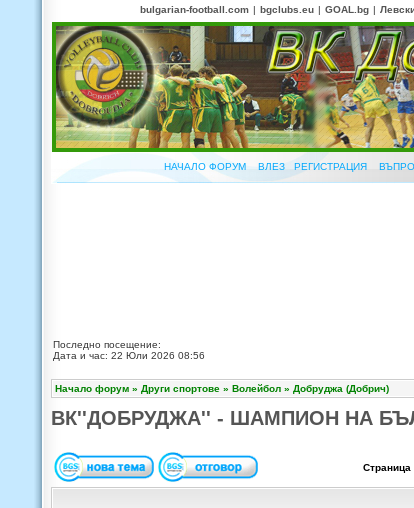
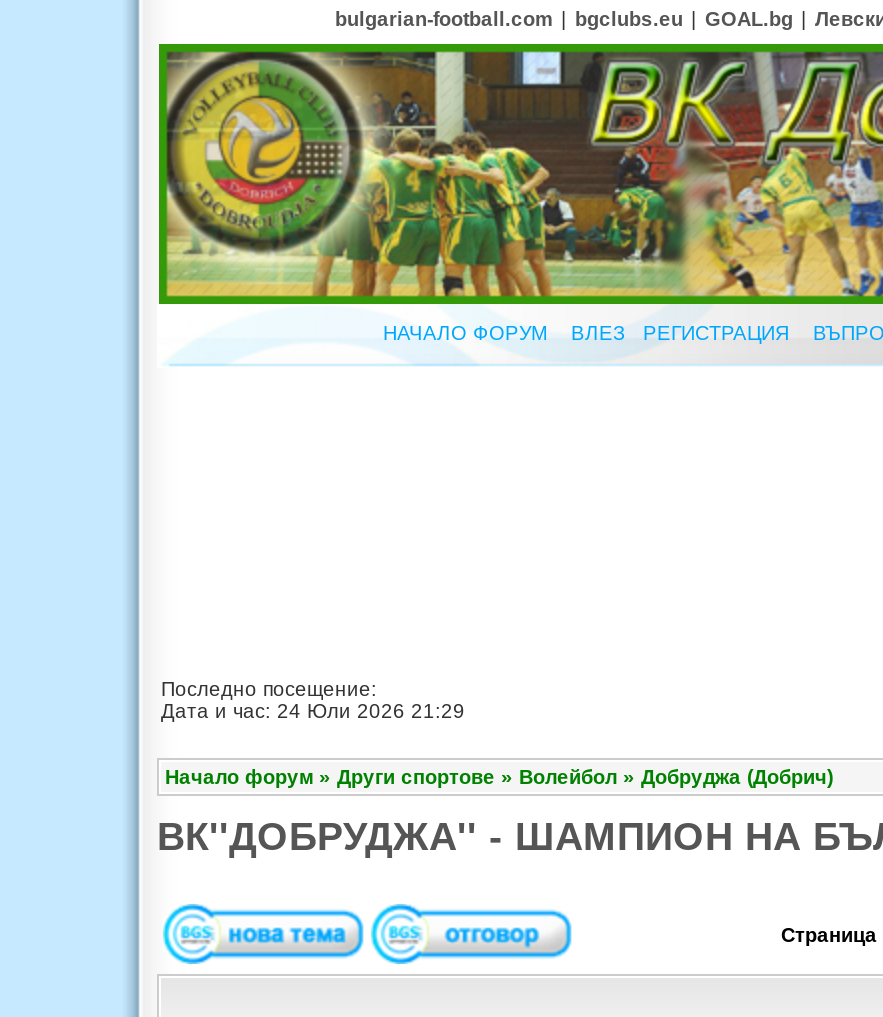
[53,350,205,361] Дата и час: 22 Юли 2026 08:56 -> [161,700,465,722] Дата и час: 24 Юли 2026 21:29

